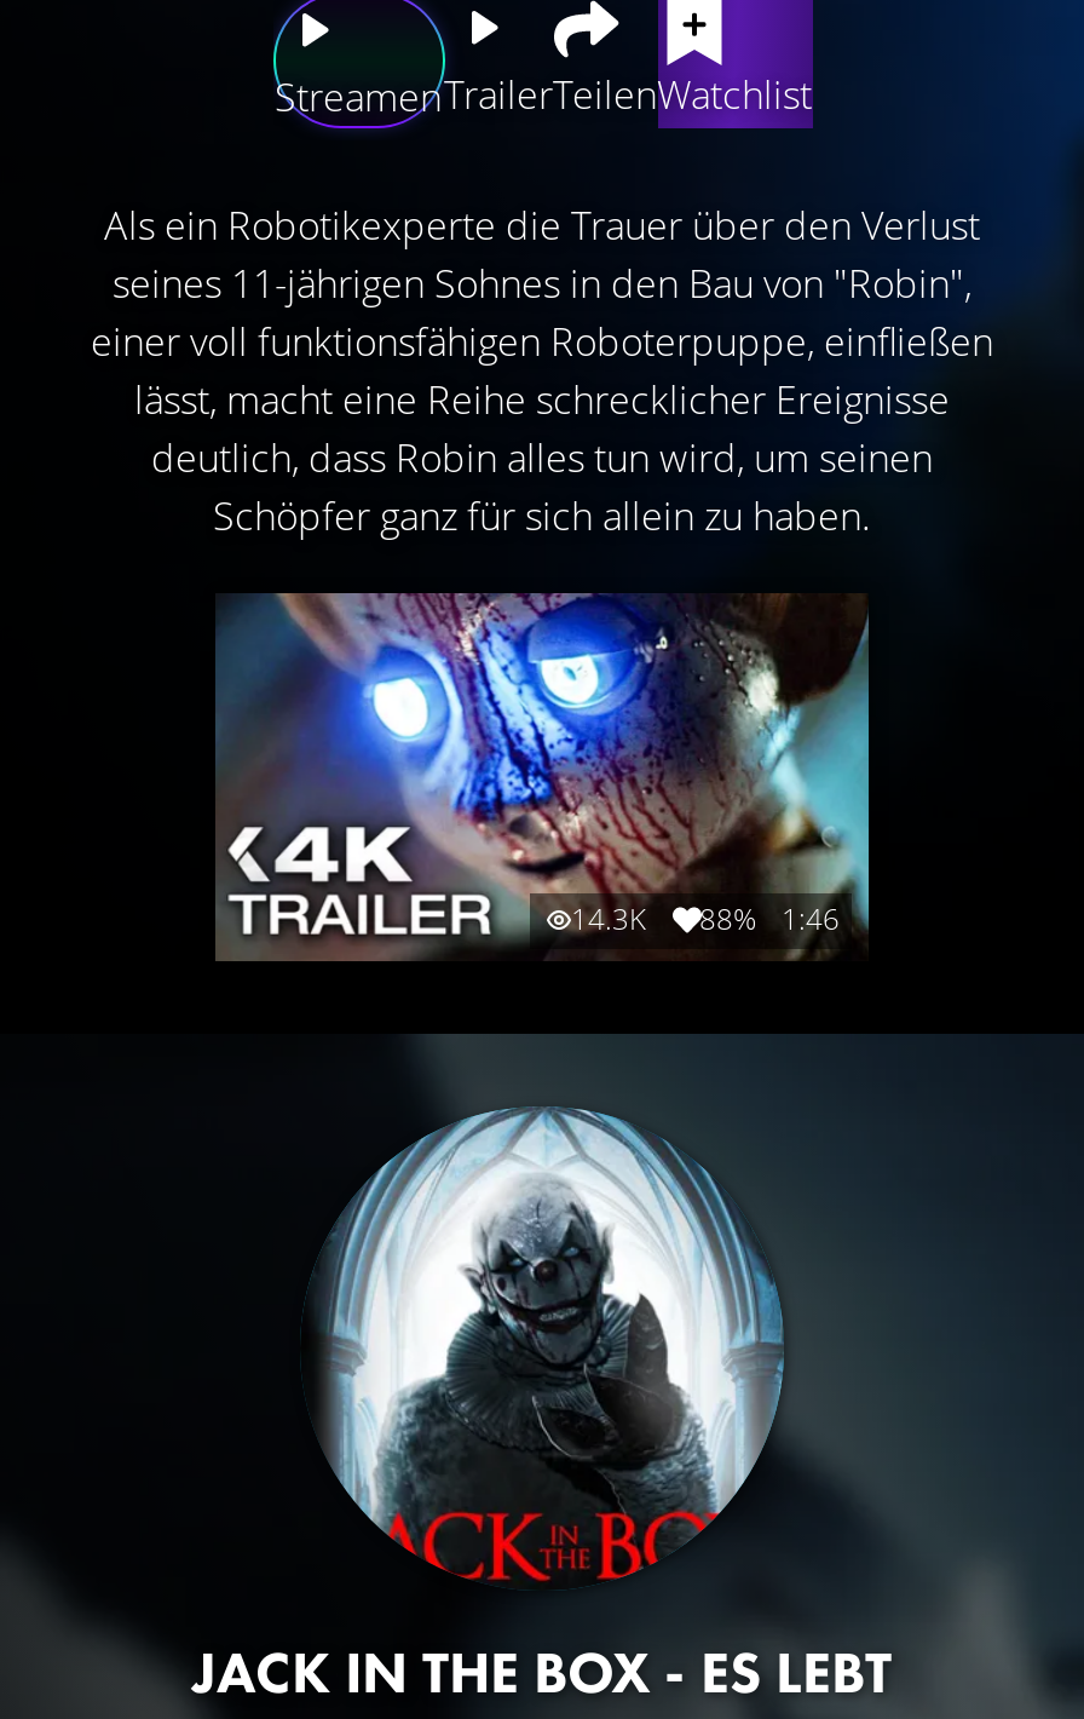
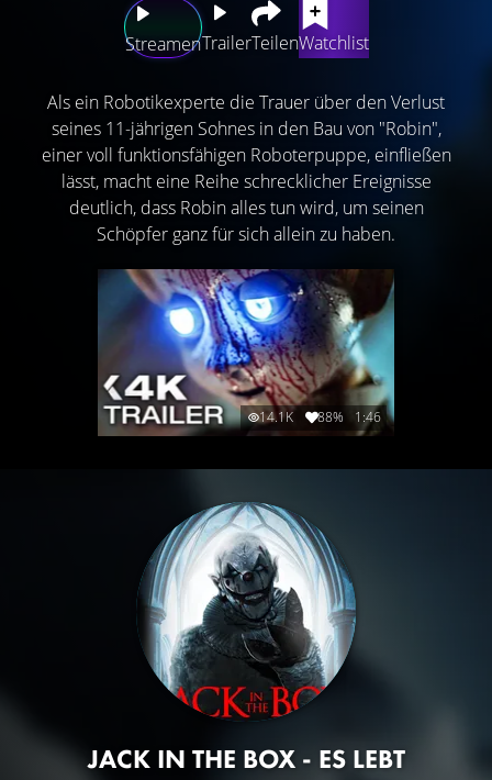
[571,898,840,939] 14.3K 88% 1:46 -> [259,407,381,426] 14.1K 88% 1:46

